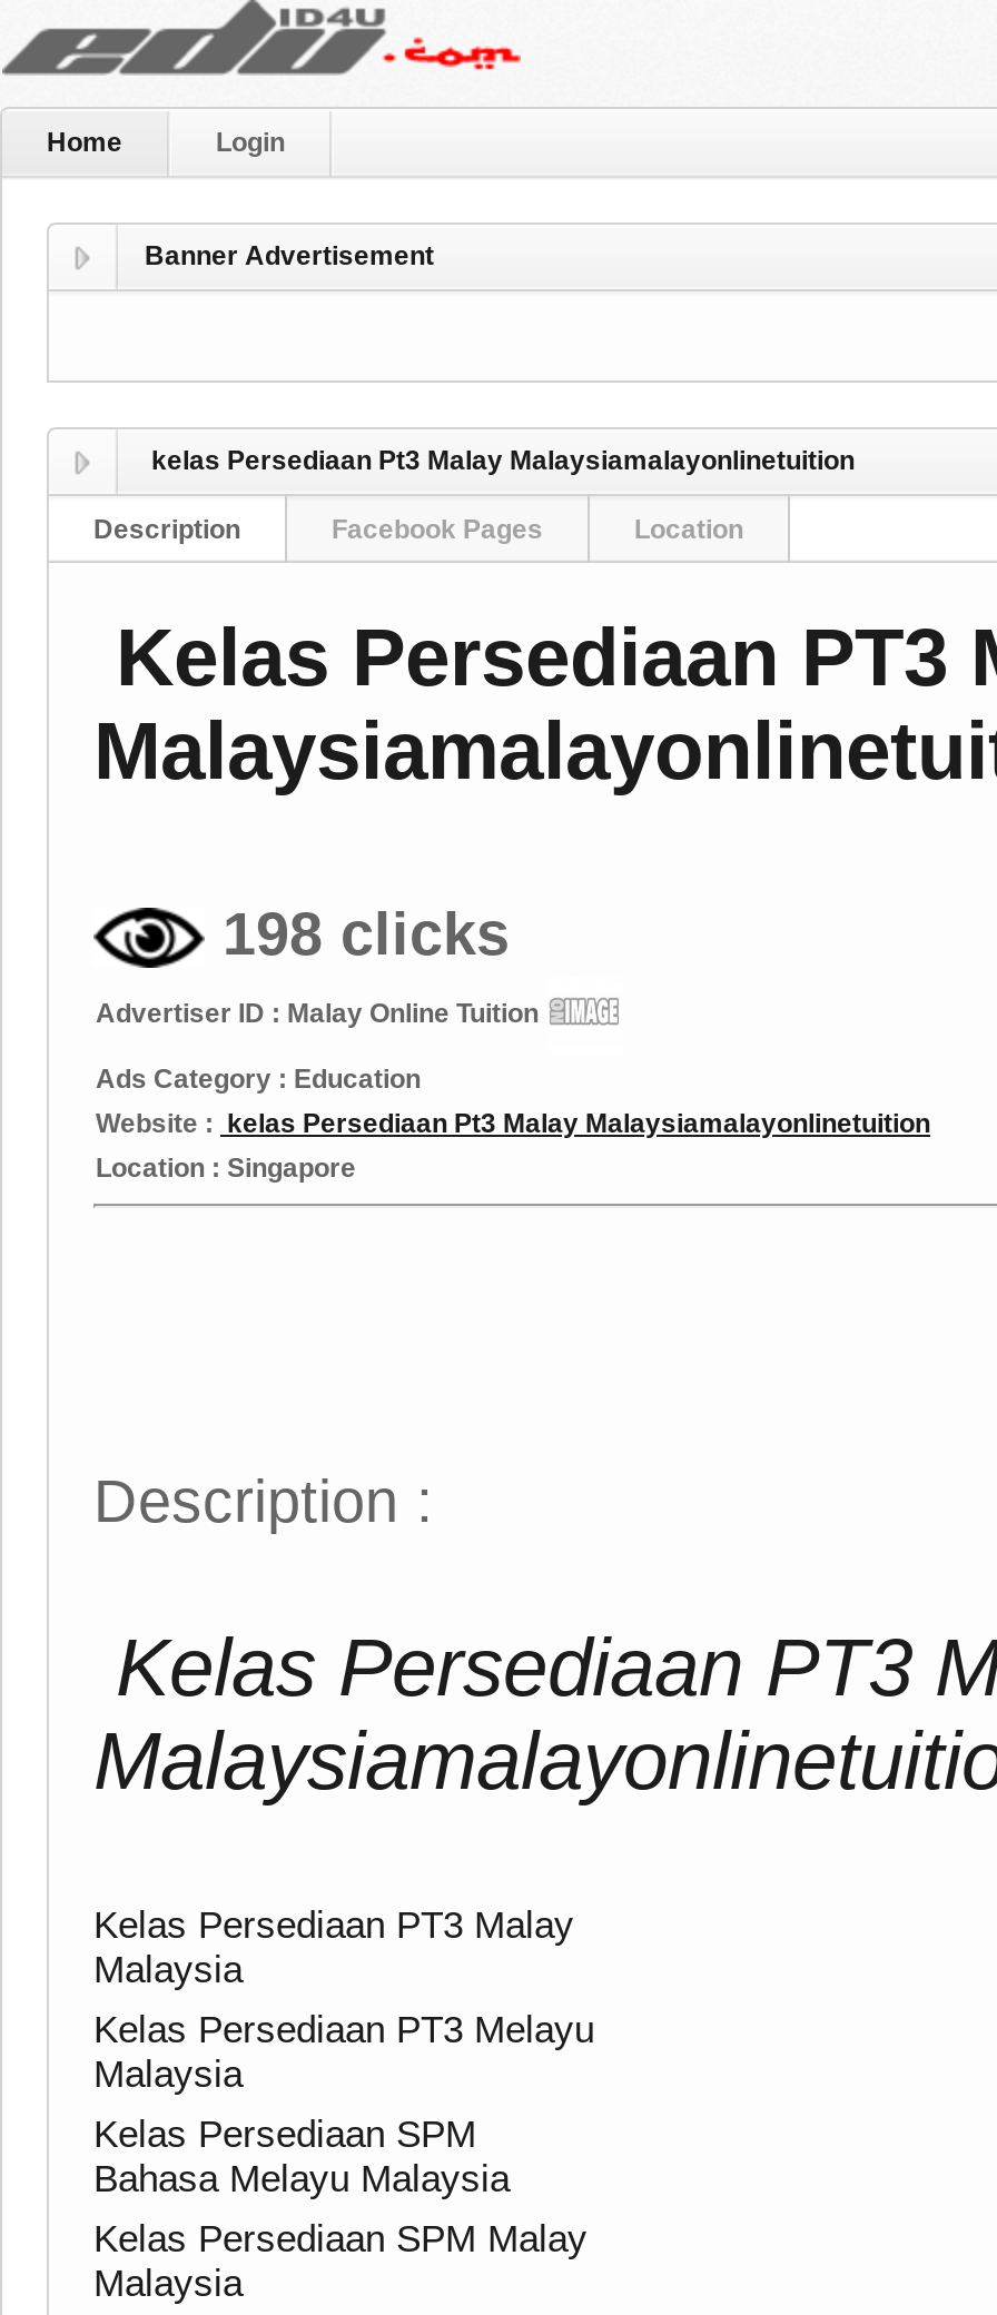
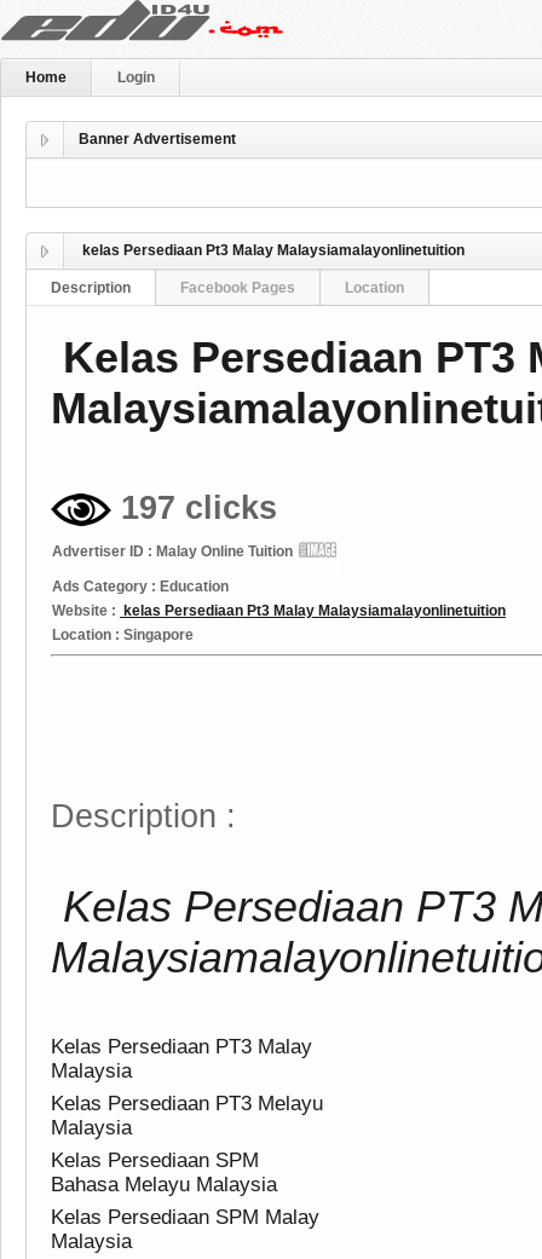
[205,901,510,968] 198 clicks -> [111,490,277,526] 197 clicks

